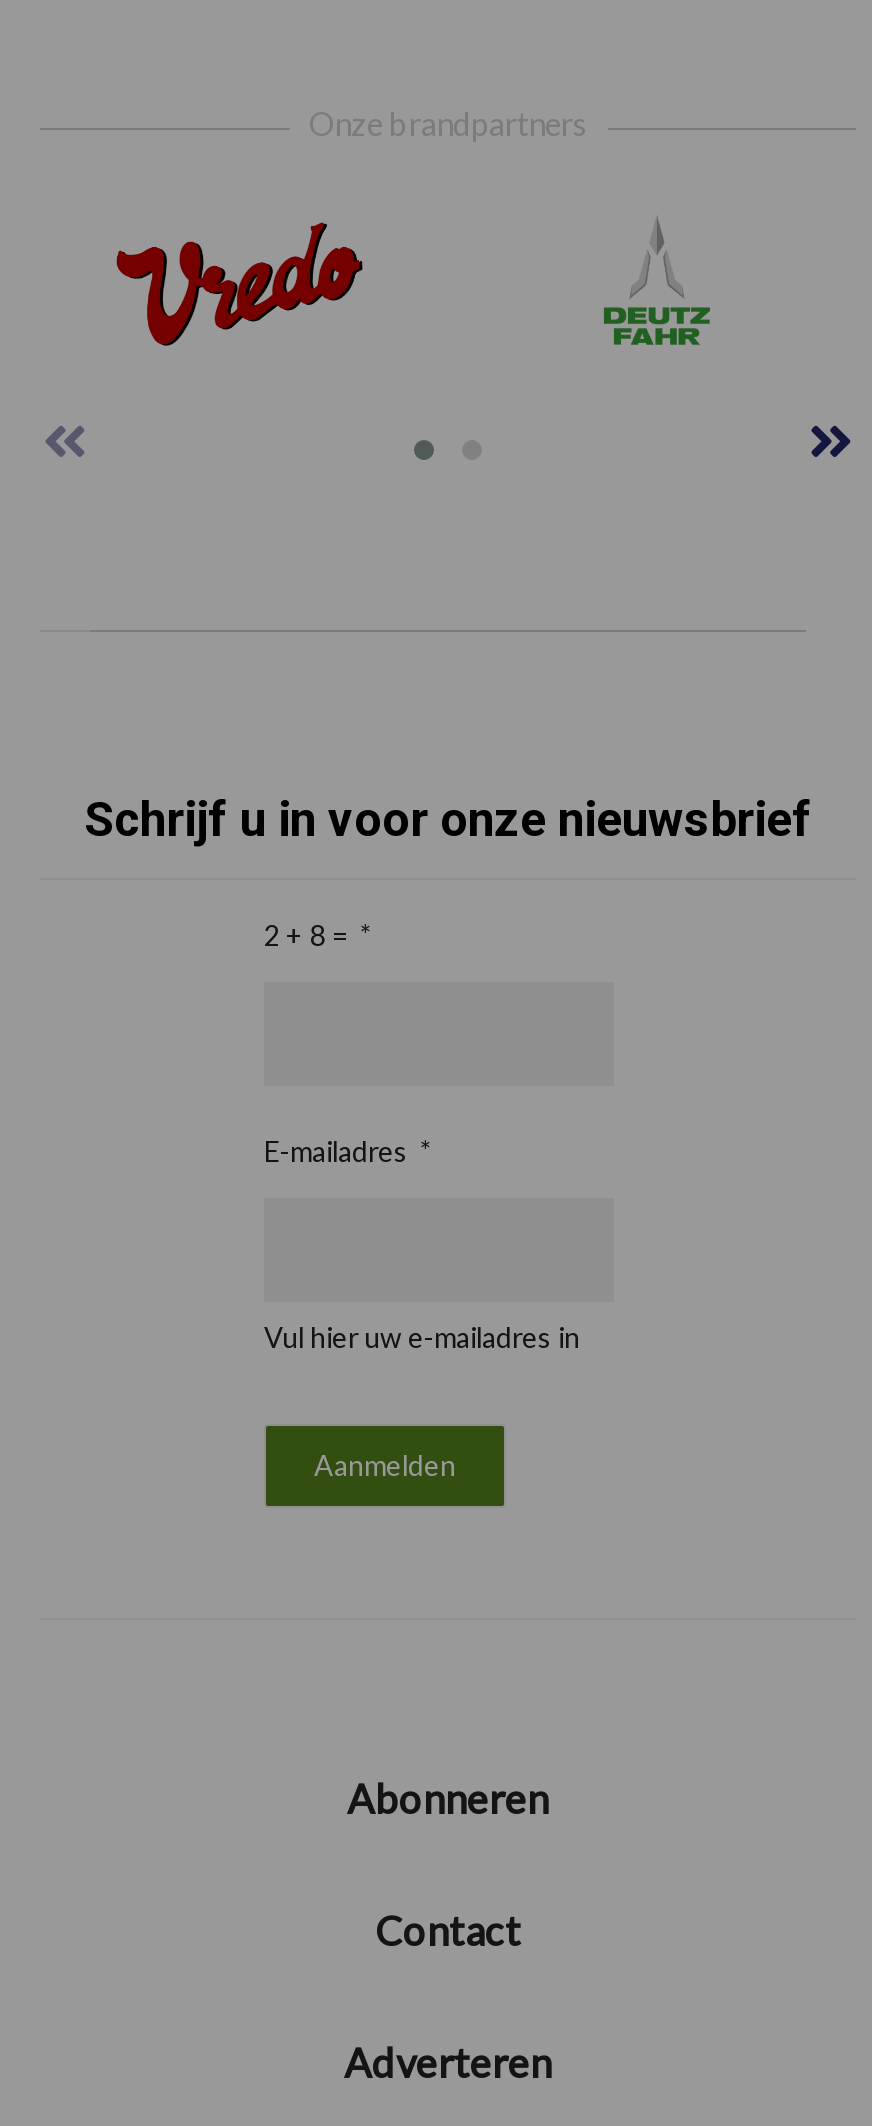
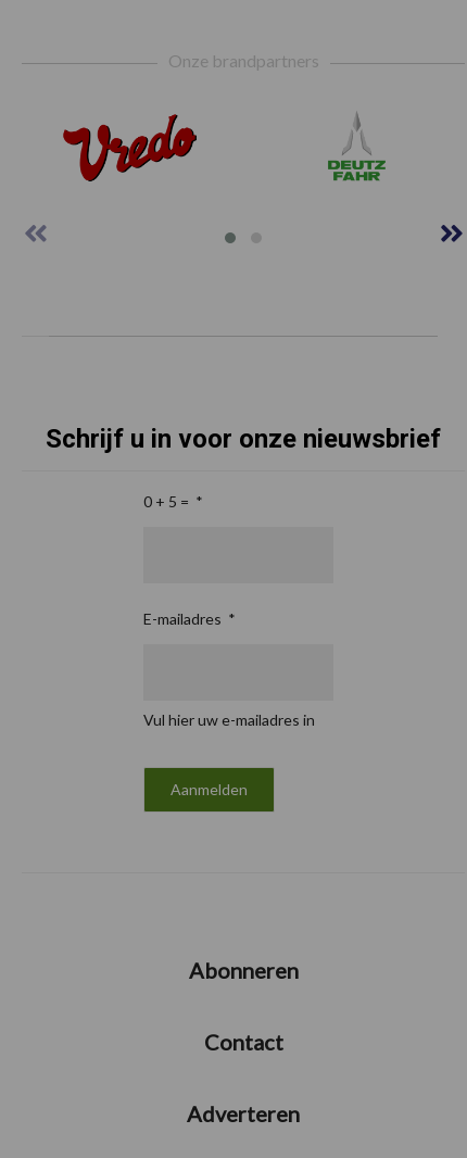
[264,919,374,953] 2 + 8 = * -> [143,493,203,511] 0 + 5 = *

